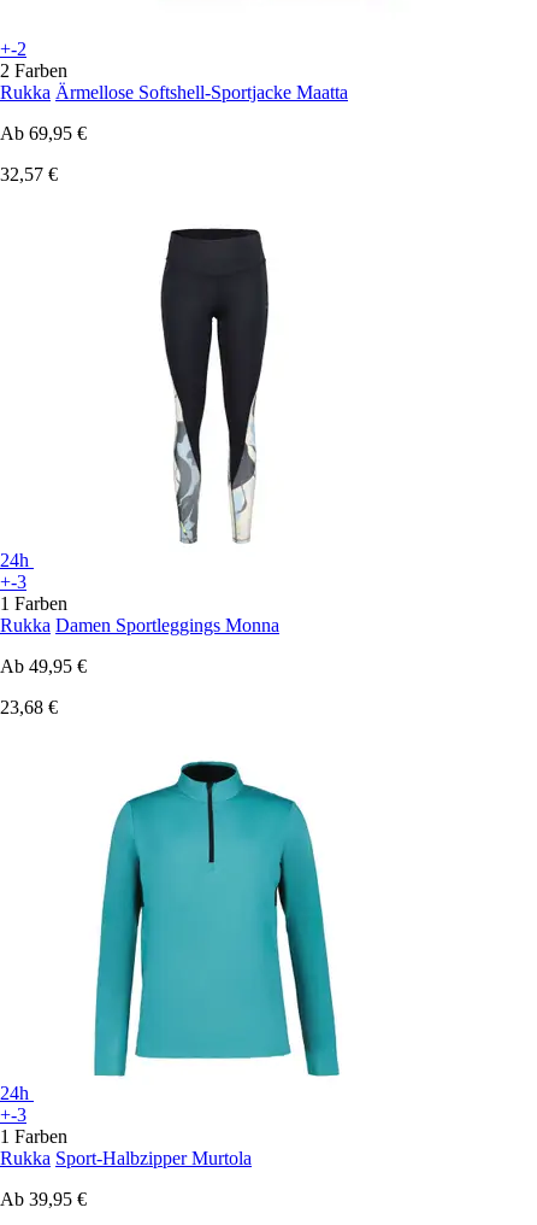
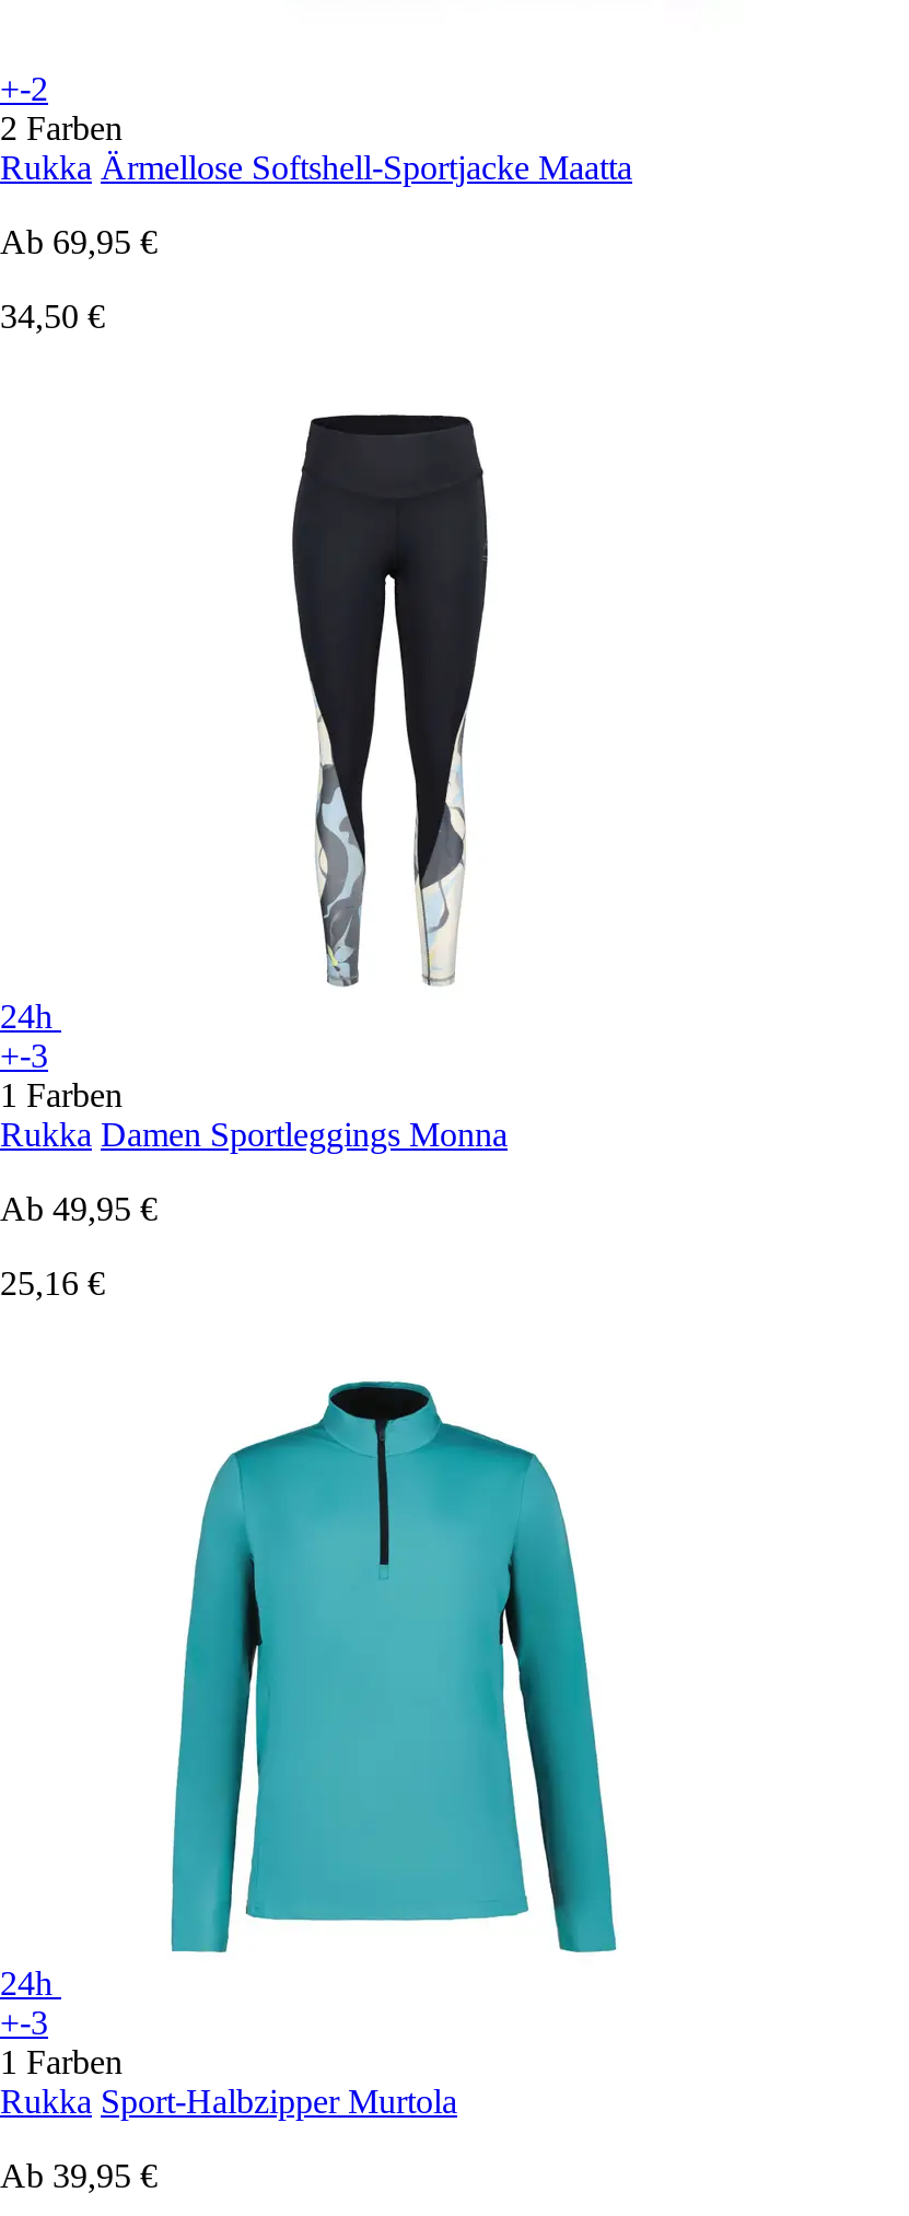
[0,164,58,184] 32,57 € -> [0,297,105,334] 34,50 €
[0,697,58,717] 23,68 € -> [0,1264,105,1301] 25,16 €

